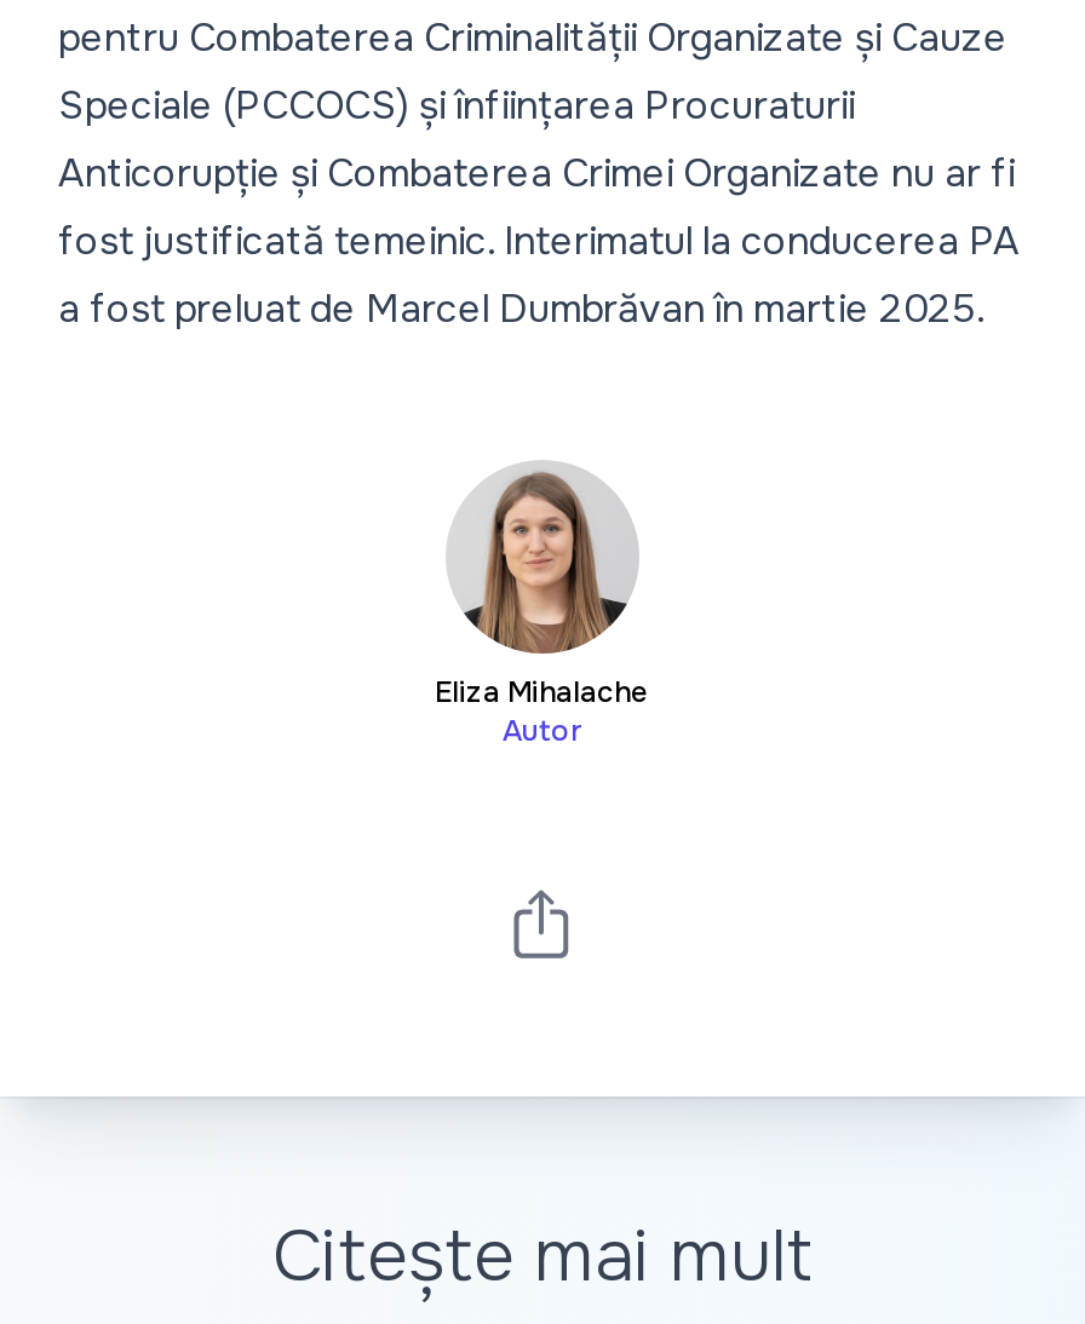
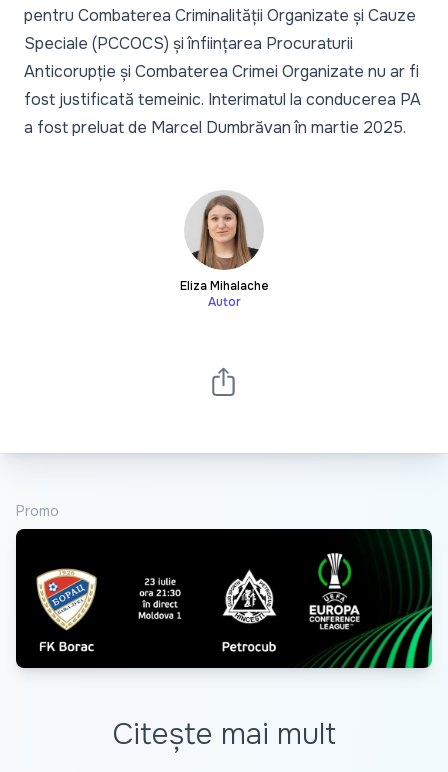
none -> [15,528,433,669] [image]
none -> [16,502,59,520] Promo

